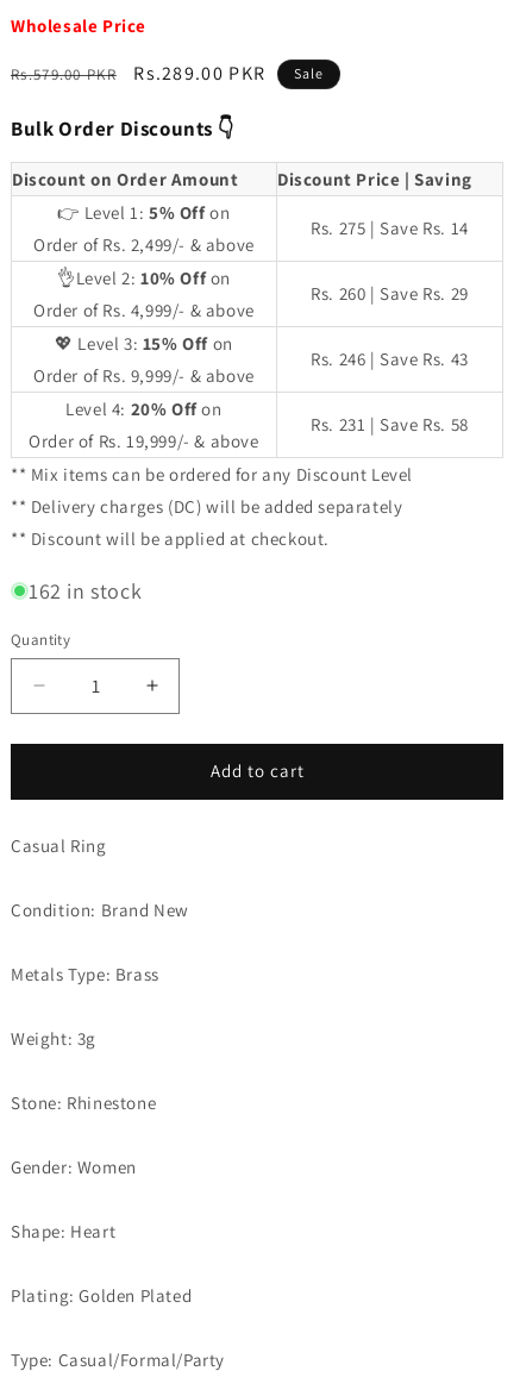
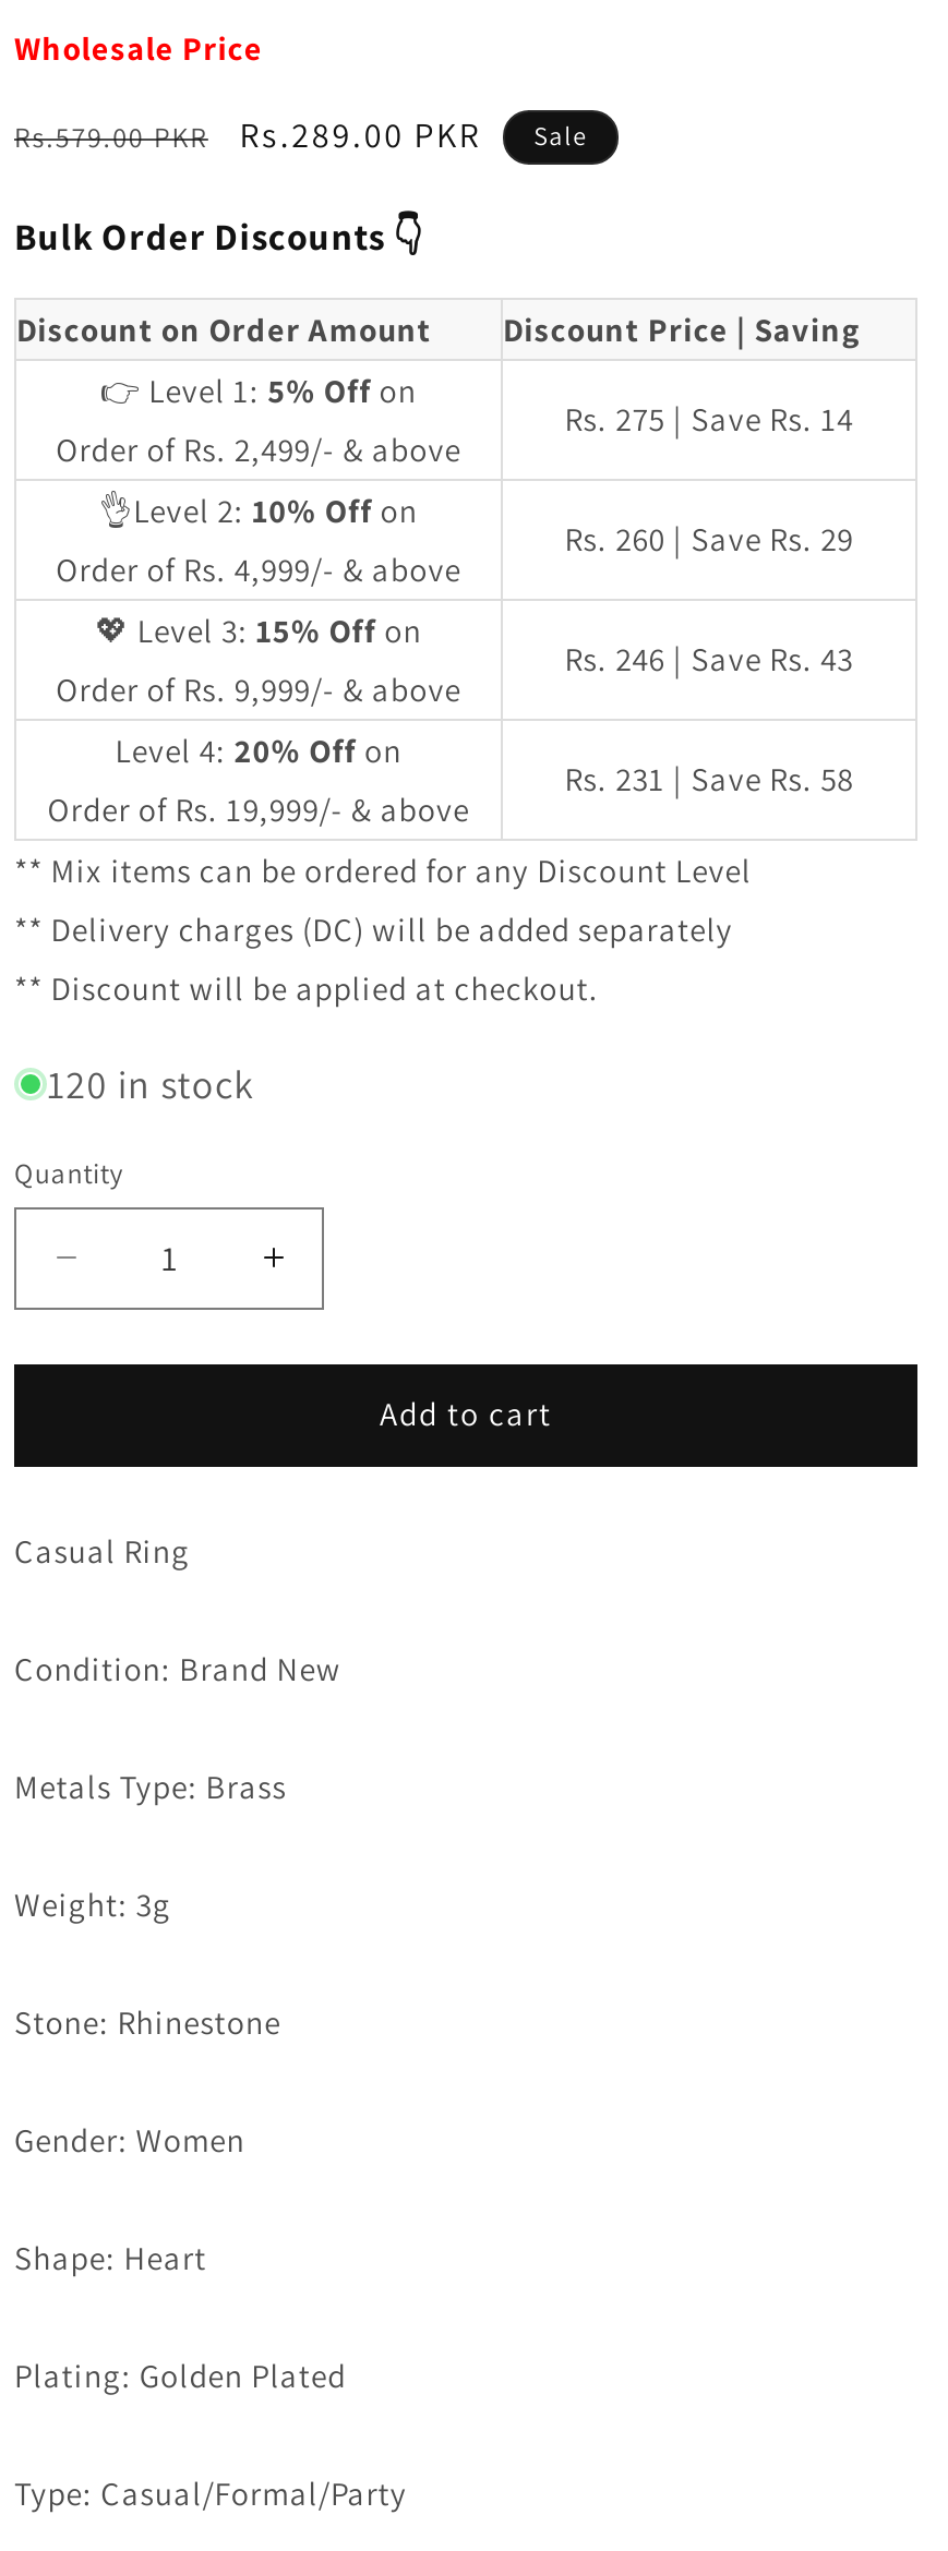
[29,577,142,605] 162 in stock -> [47,1059,255,1109] 120 in stock

